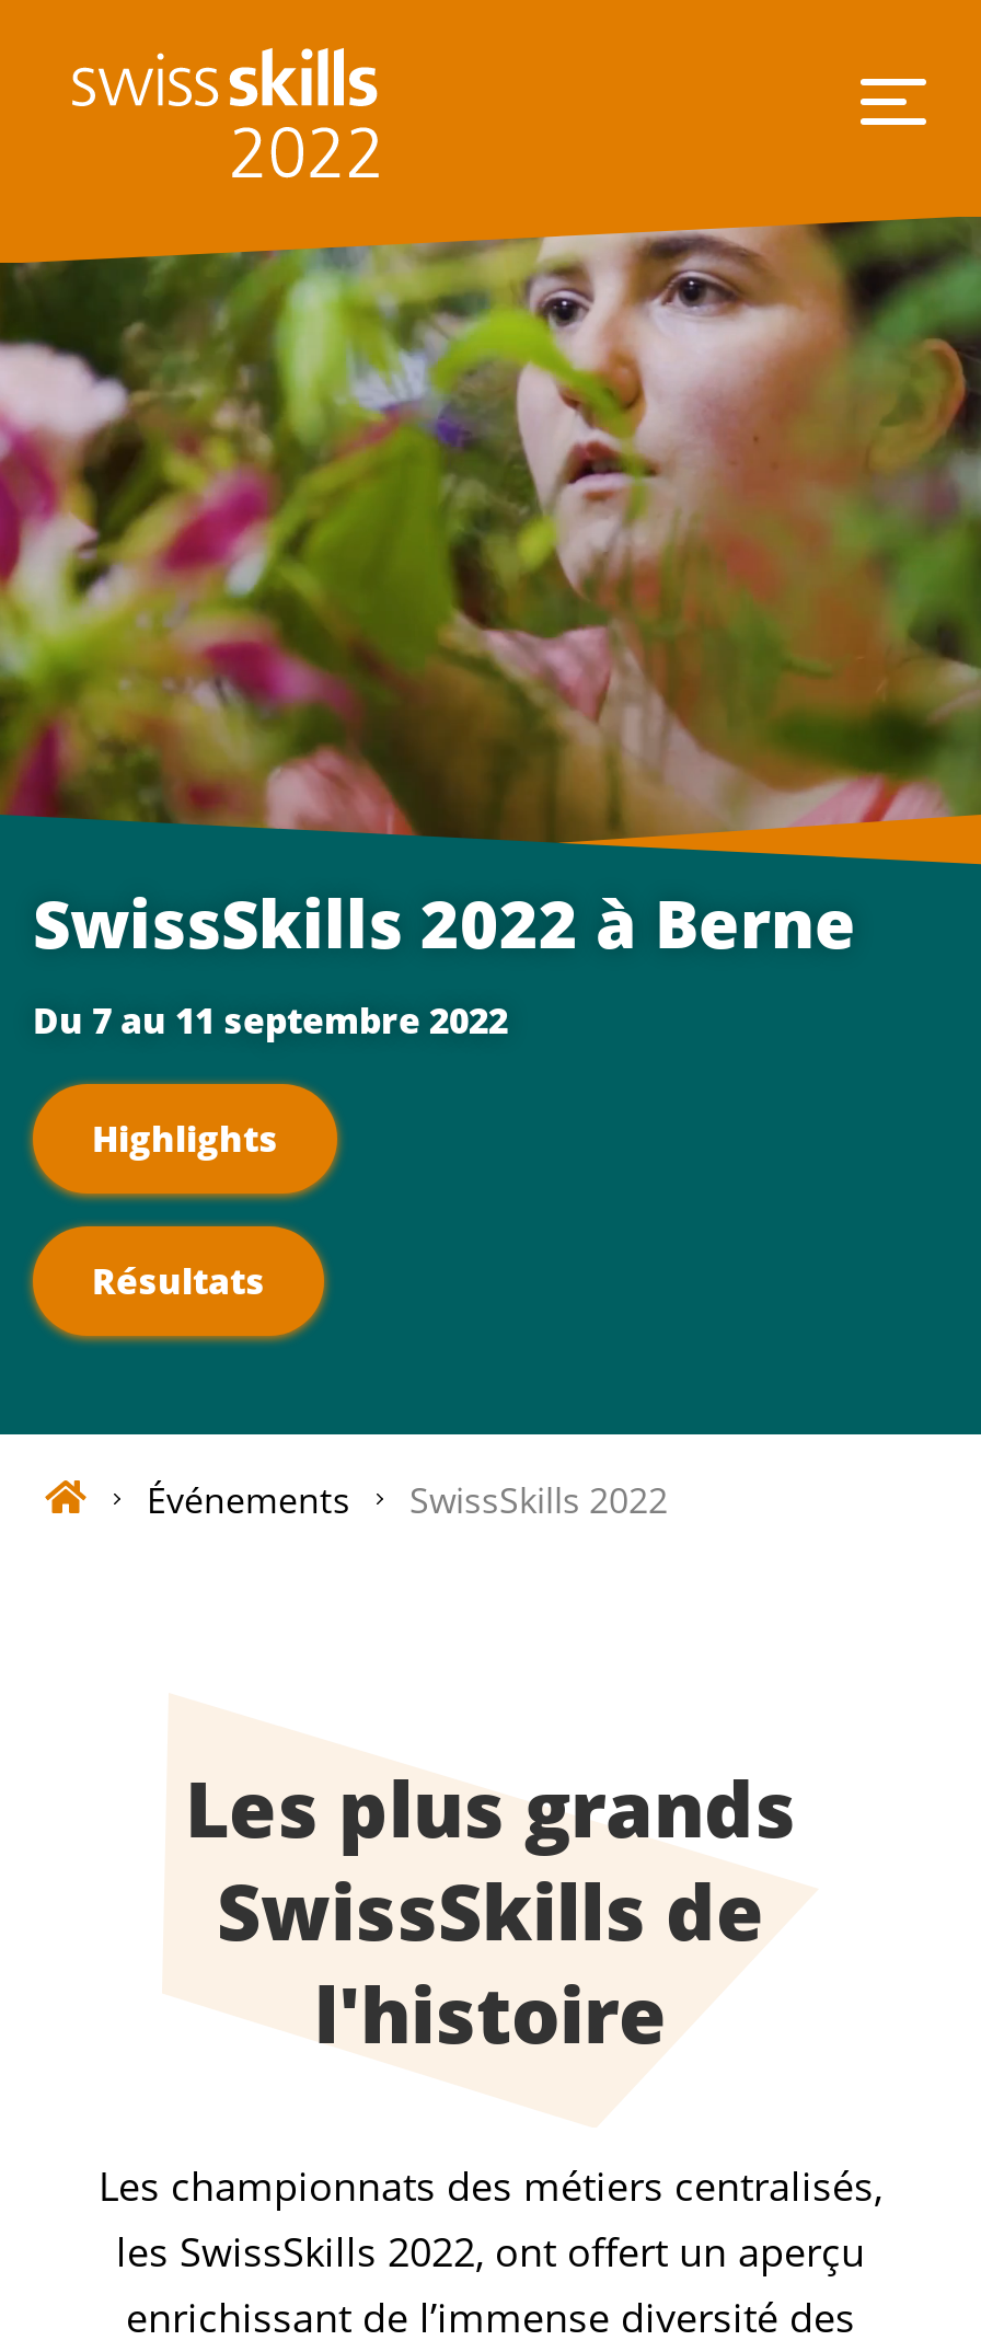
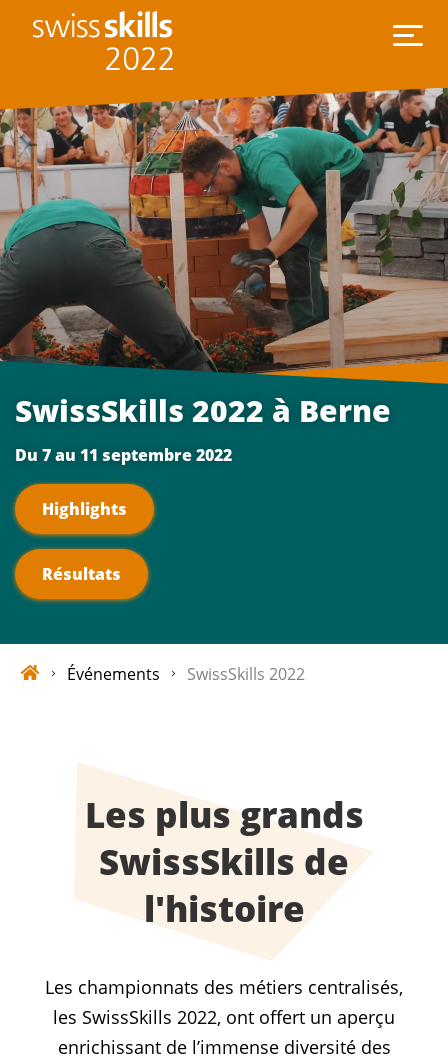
[7,215,974,841] [image] -> [3,87,445,373] [image]

